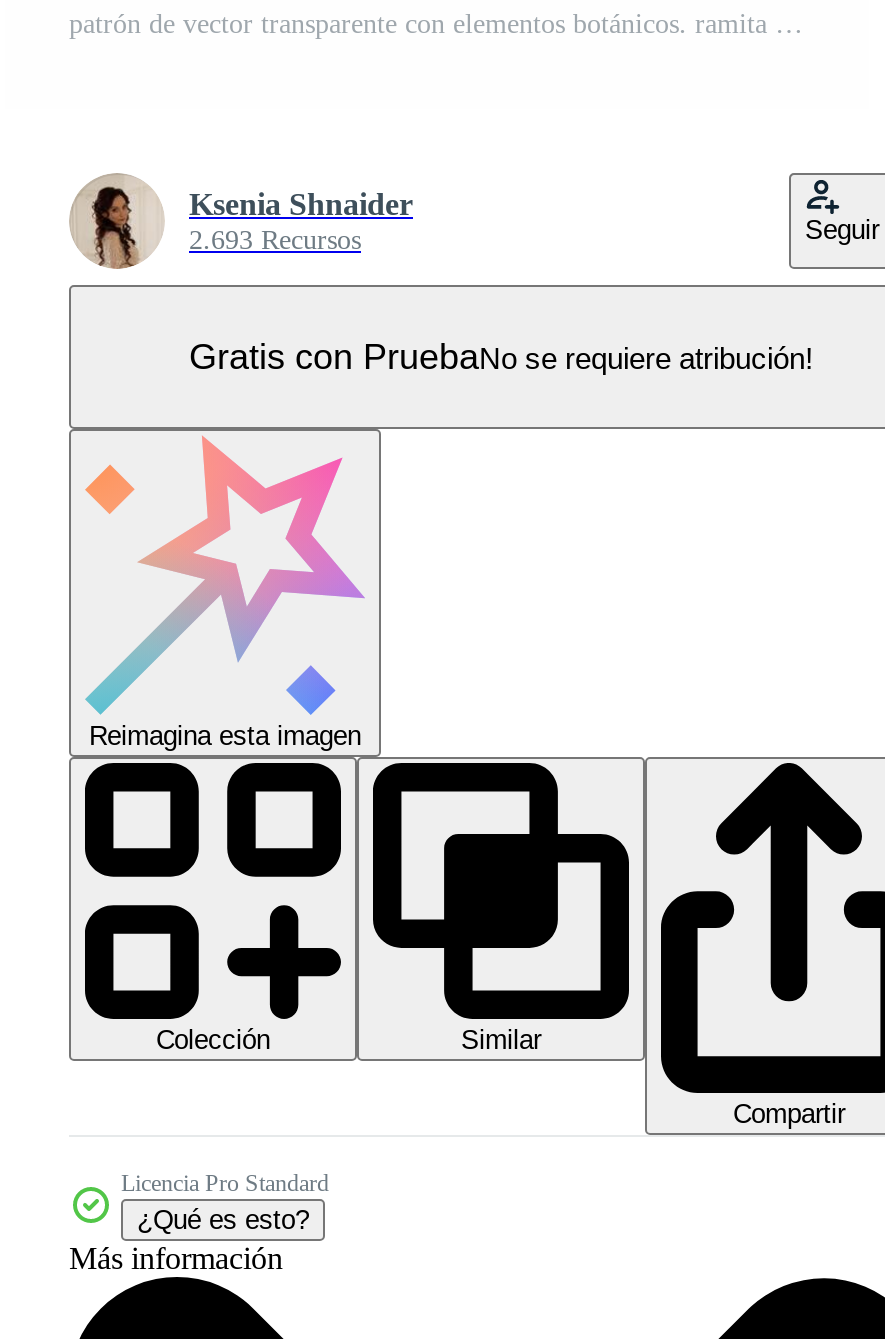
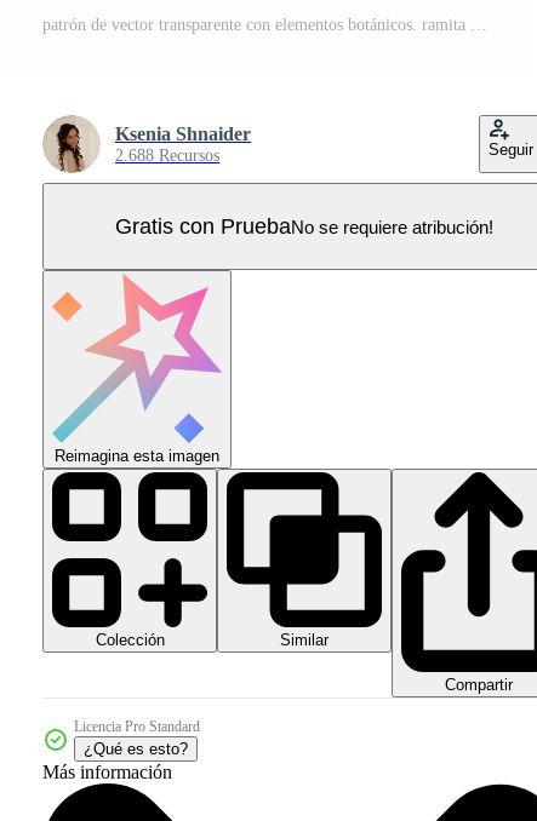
[189,225,361,255] 2.693 Recursos -> [115,147,219,165] 2.688 Recursos

